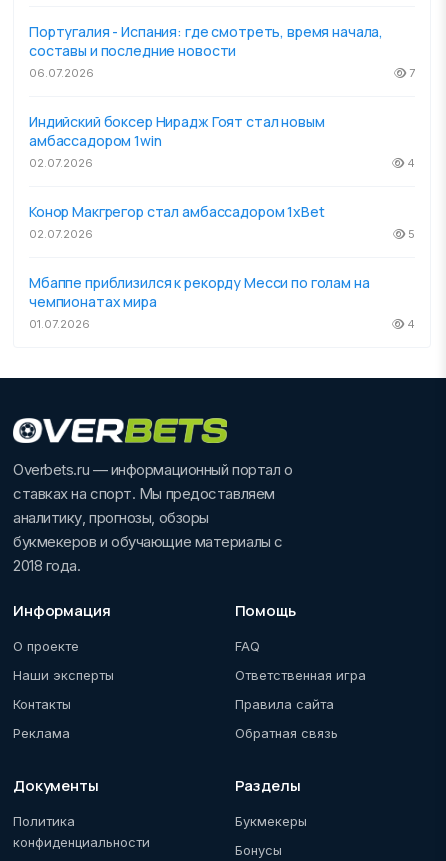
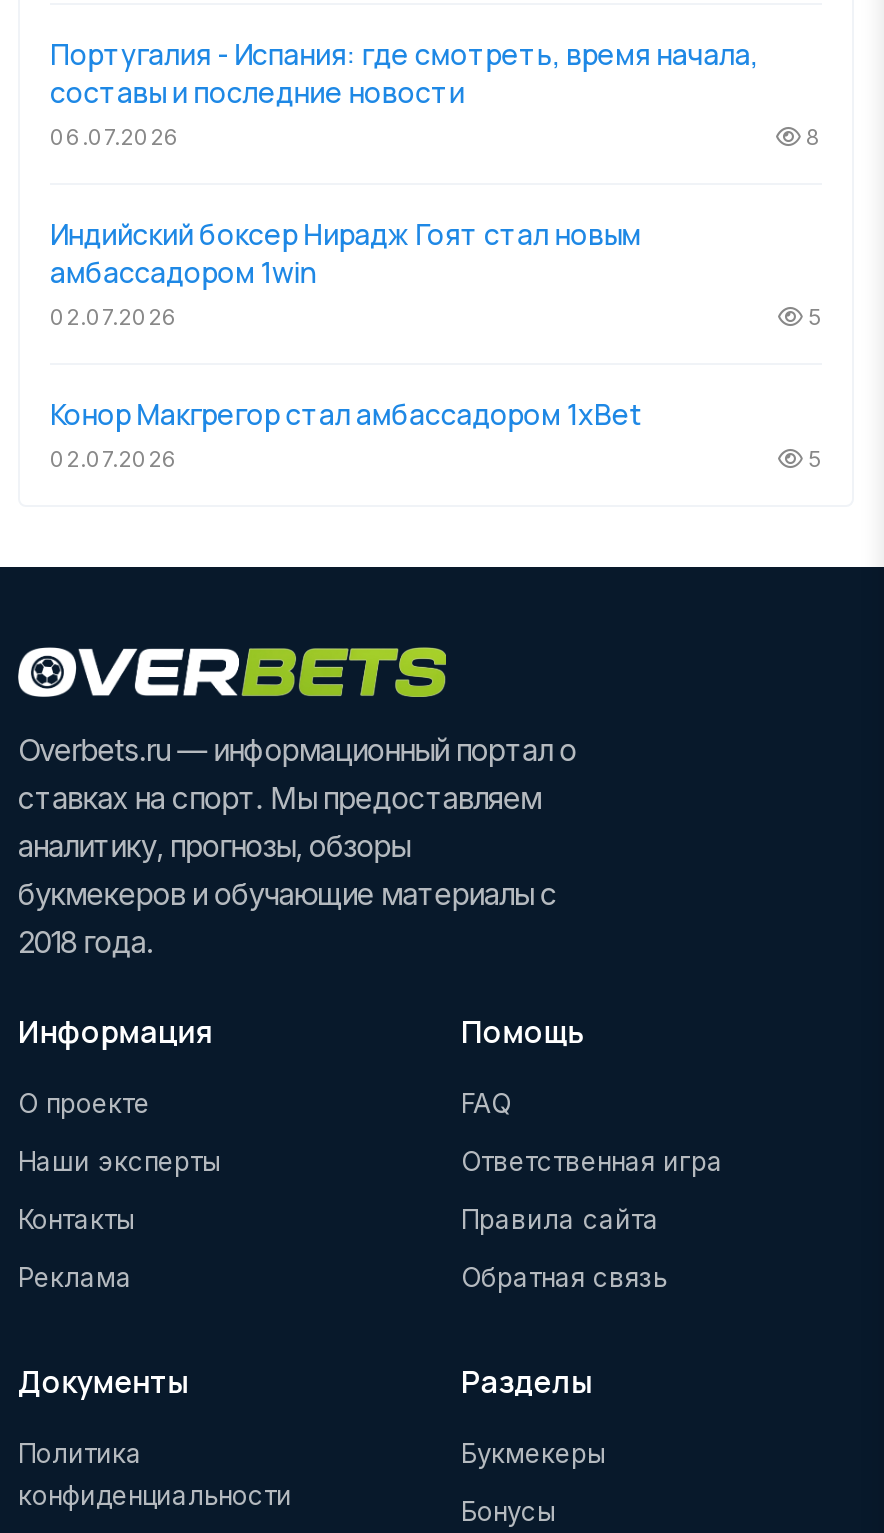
[406,66,415,80] 7 -> [800,123,822,151] 8
[404,156,415,170] 4 -> [802,303,822,331] 5
[29,273,415,331] Мбаппе приблизился к рекорду Месси по голам на | чемпионатах мира | 01.07.2026 | 4 -> none

